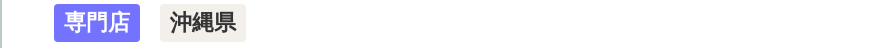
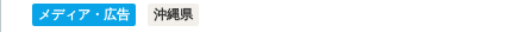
[64,11,130,35] 専門店 -> [38,8,130,22] メディア・広告

